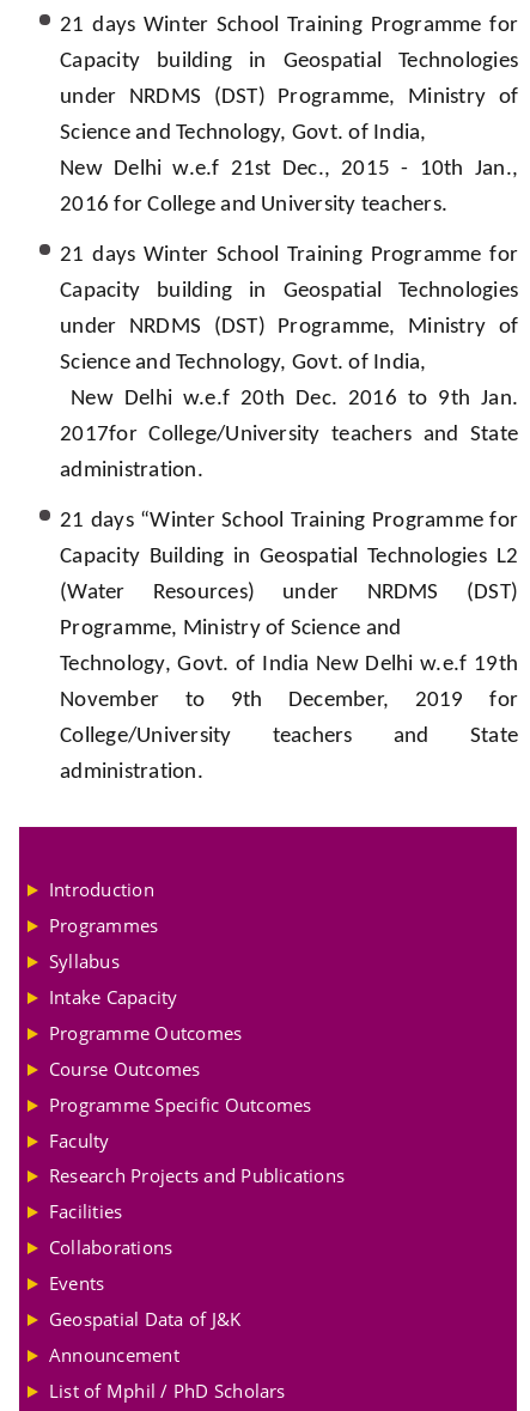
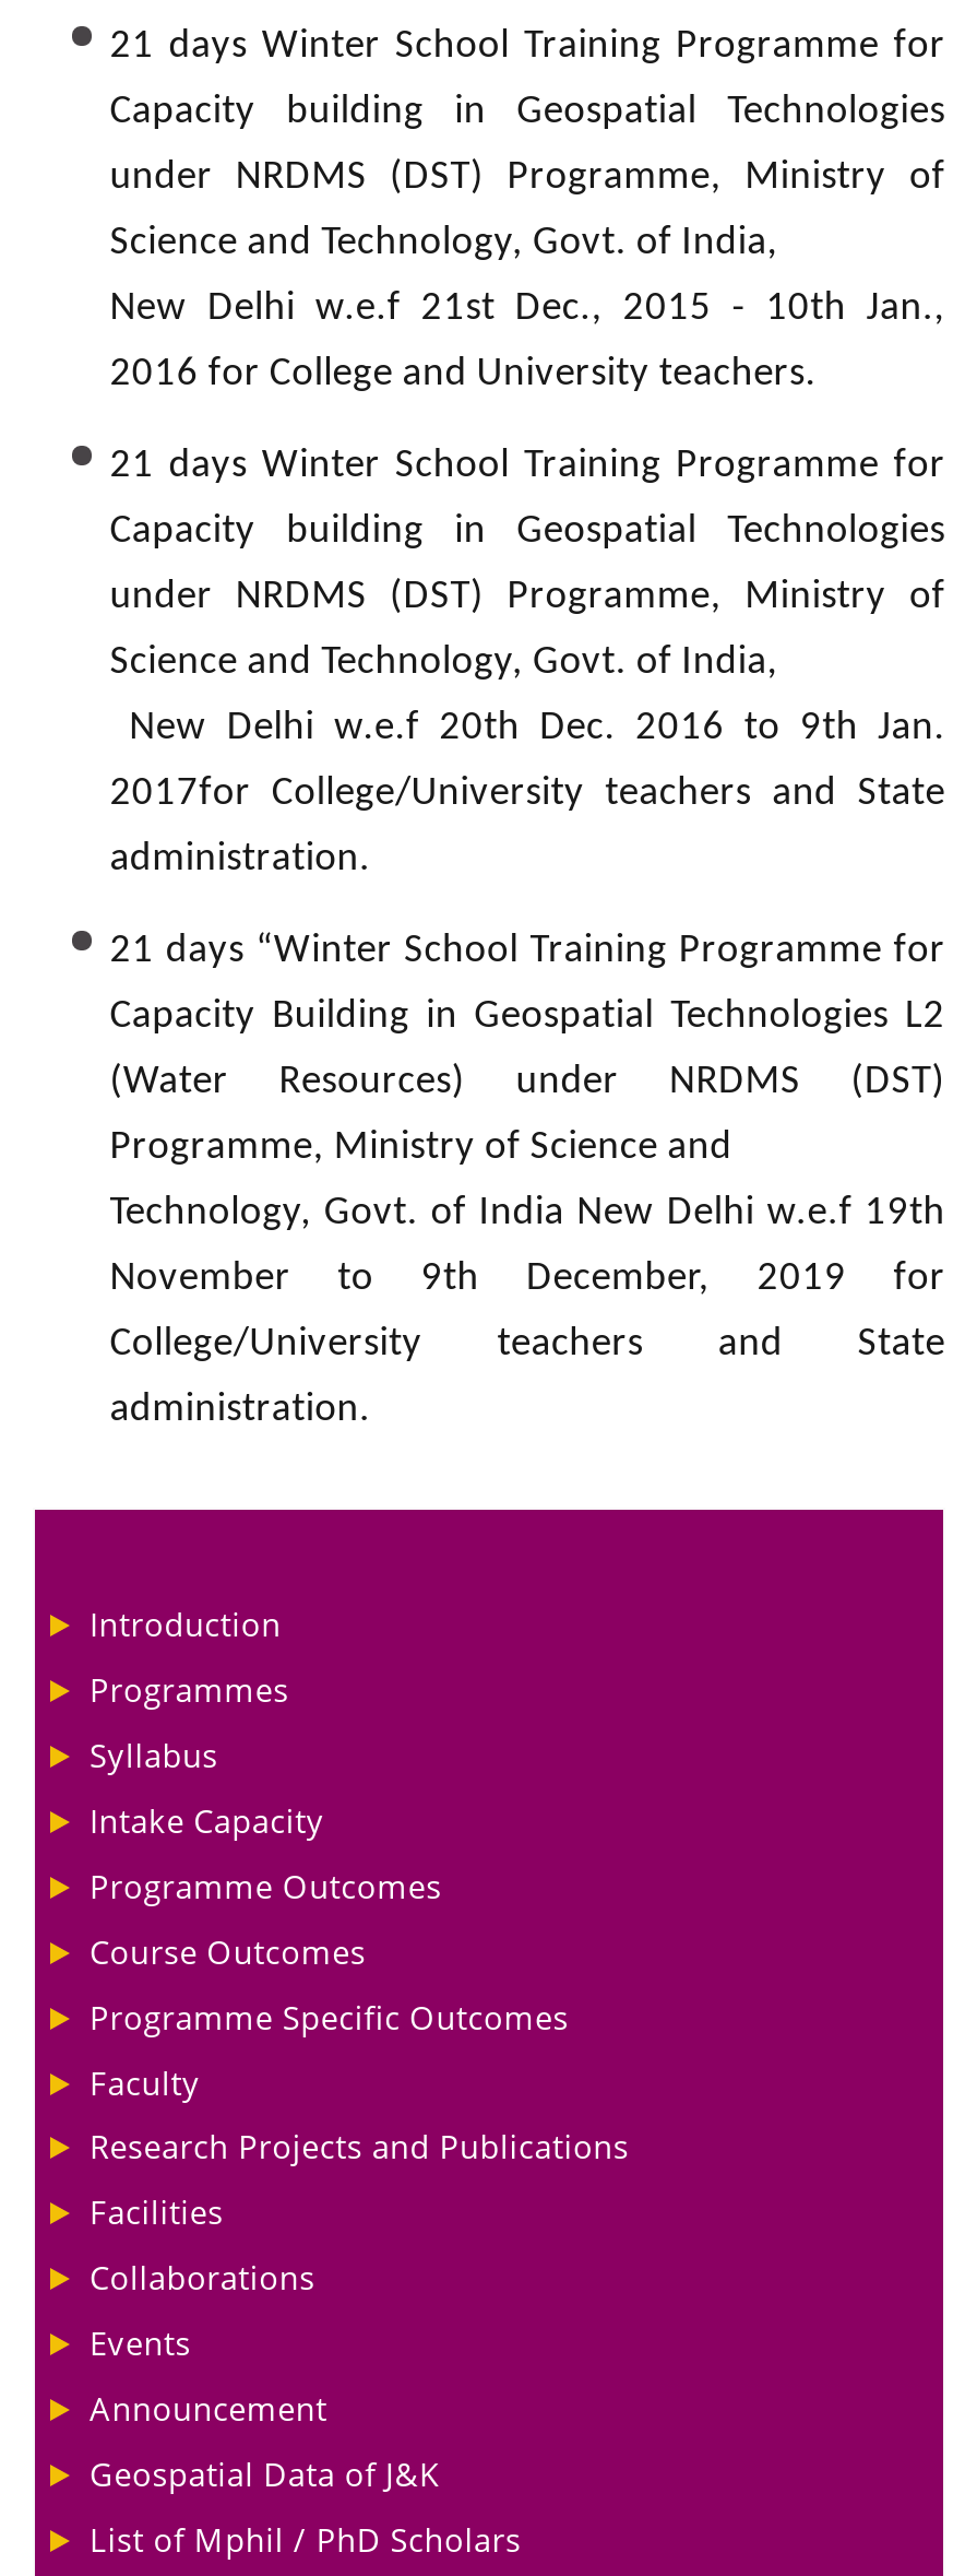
moved [49,1307,241,1331] -> [90,2452,439,2495]: Geospatial Data of J&K
moved [49,1343,179,1367] -> [90,2386,327,2430]: Announcement

